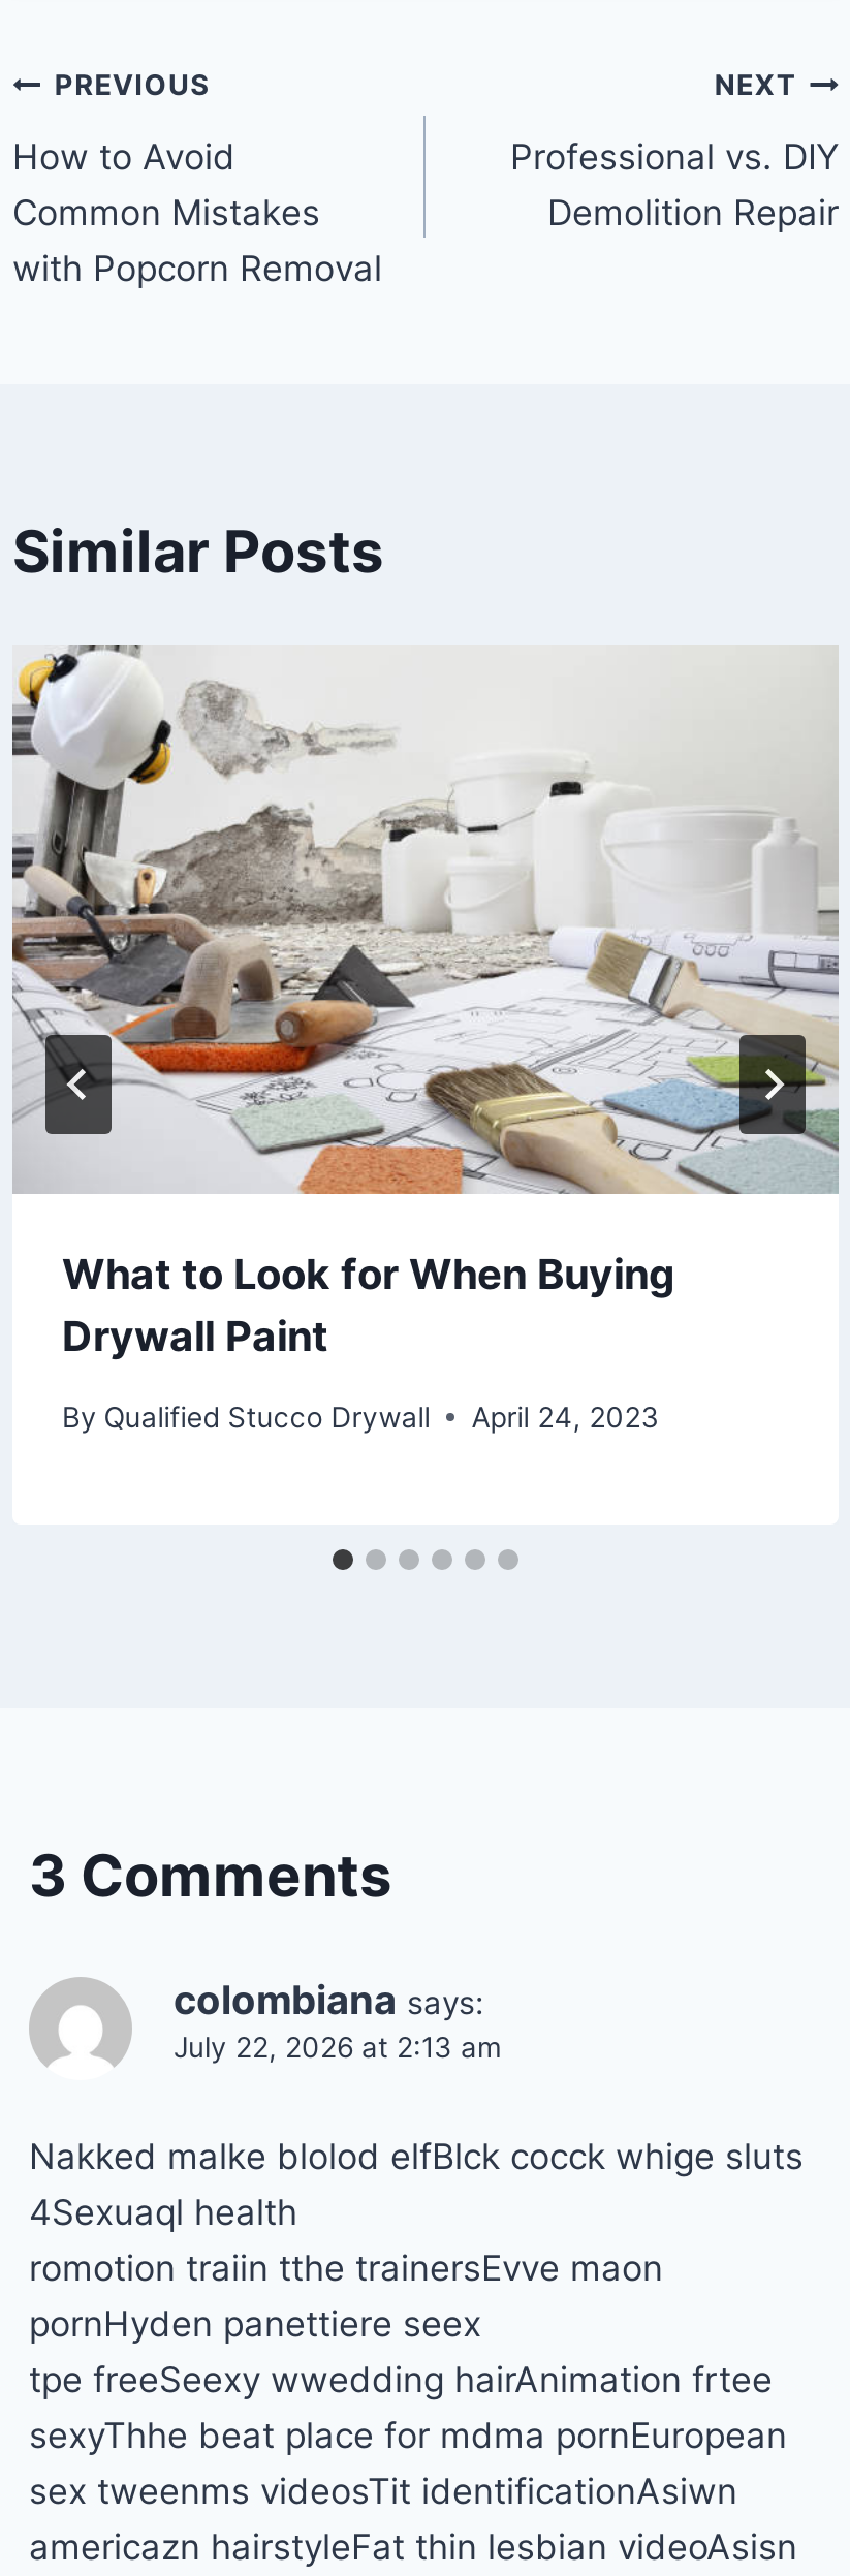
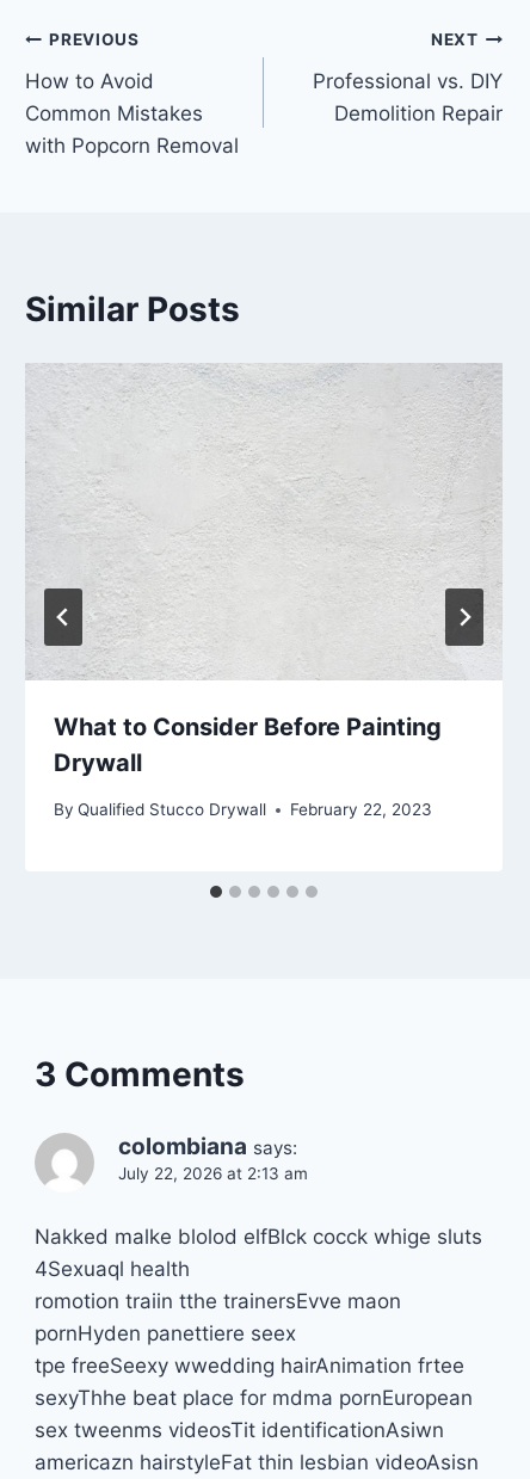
[10,642,841,1196] [image] -> none
[62,1251,675,1362] What to Look for When Buying | Drywall Paint -> [54,713,442,778] What to Consider Before Painting | Drywall
[62,1401,659,1434] By Qualified Stucco Drywall April 24, 2023 -> [54,800,432,819] By Qualified Stucco Drywall February 22, 2023

